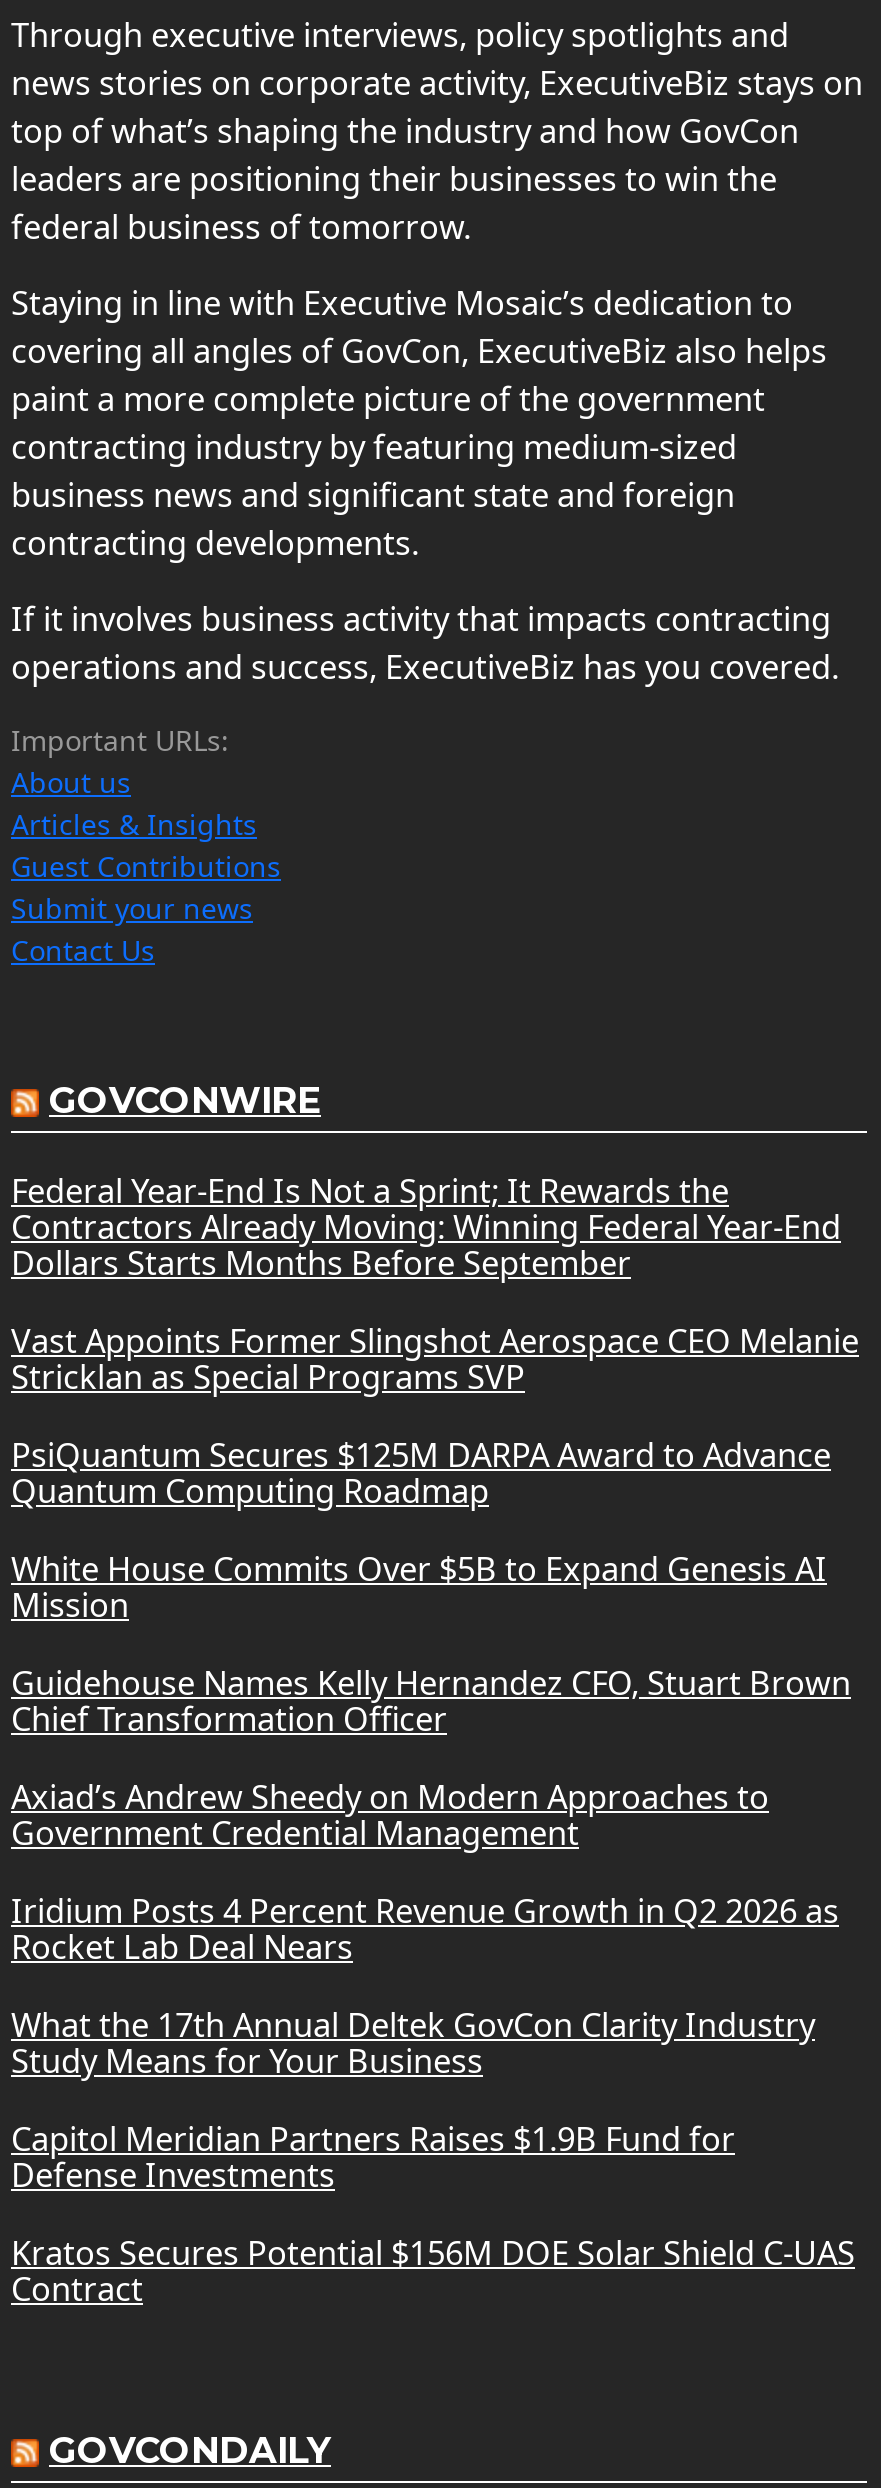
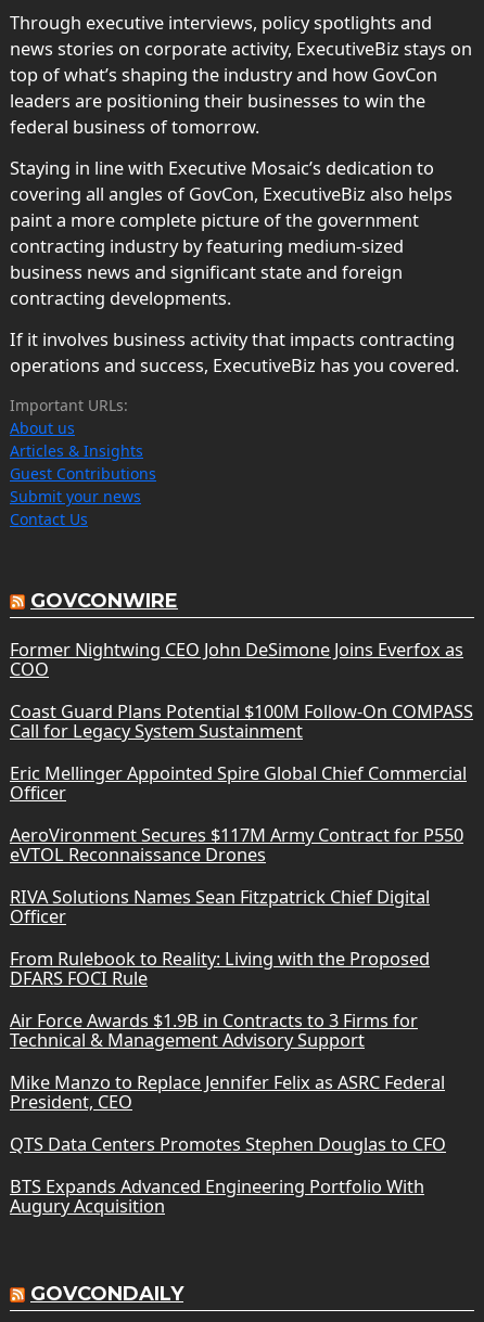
[11,1169,841,1285] Federal Year-End Is Not a Sprint; It Rewards the | Contractors Already Moving: Winning Federal Year-End | Dollars Starts Months Before September -> [10,638,463,681] Former Nightwing CEO John DeSimone Joins Everfox as | COO
[11,1319,859,1399] Vast Appoints Former Slingshot Aerospace CEO Melanie | Stricklan as Special Programs SVP -> [10,699,473,743] Coast Guard Plans Potential $100M Follow-On COMPASS | Call for Legacy System Sustainment
[11,1433,831,1513] PsiQuantum Secures $125M DARPA Award to Advance | Quantum Computing Roadmap -> [10,761,467,805] Eric Mellinger Appointed Spire Global Chief Commercial | Officer
[11,1547,827,1627] White House Commits Over $5B to Expand Genesis AI | Mission -> [10,823,463,866] AeroVironment Secures $117M Army Contract for P550 | eVTOL Reconnaissance Drones
[11,1661,851,1741] Guidehouse Names Kelly Hernandez CFO, Stuart Brown | Chief Transformation Officer -> [10,885,430,928] RIVA Solutions Names Sean Fitzpatrick Chief Digital | Officer
[11,1775,769,1855] Axiad’s Andrew Sheedy on Modern Approaches to | Government Credential Management -> [10,947,430,990] From Rulebook to Reality: Living with the Proposed | DFARS FOCI Rule
[11,1889,839,1969] Iridium Posts 4 Percent Revenue Growth in Q2 2026 as | Rocket Lab Deal Nears -> [10,1008,418,1052] Air Force Awards $1.9B in Contracts to 3 Firms for | Technical & Management Advisory Support
[11,2003,815,2083] What the 17th Annual Deltek GovCon Clarity Industry | Study Means for Your Business -> [10,1070,445,1114] Mike Manzo to Replace Jennifer Felix as ASRC Federal | President, CEO
[11,2117,735,2197] Capitol Meridian Partners Raises $1.9B Fund for | Defense Investments -> [10,1132,446,1156] QTS Data Centers Promotes Stephen Douglas to CFO
[11,2231,855,2311] Kratos Secures Potential $156M DOE Solar Shield C-UAS | Contract -> [10,1174,424,1218] BTS Expands Advanced Engineering Portfolio With | Augury Acquisition

